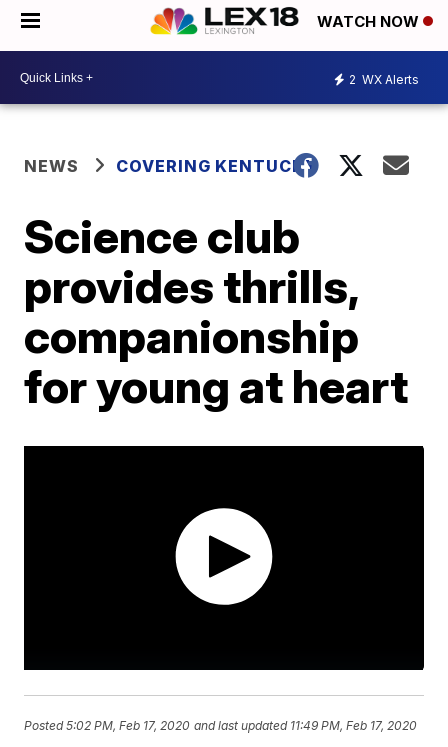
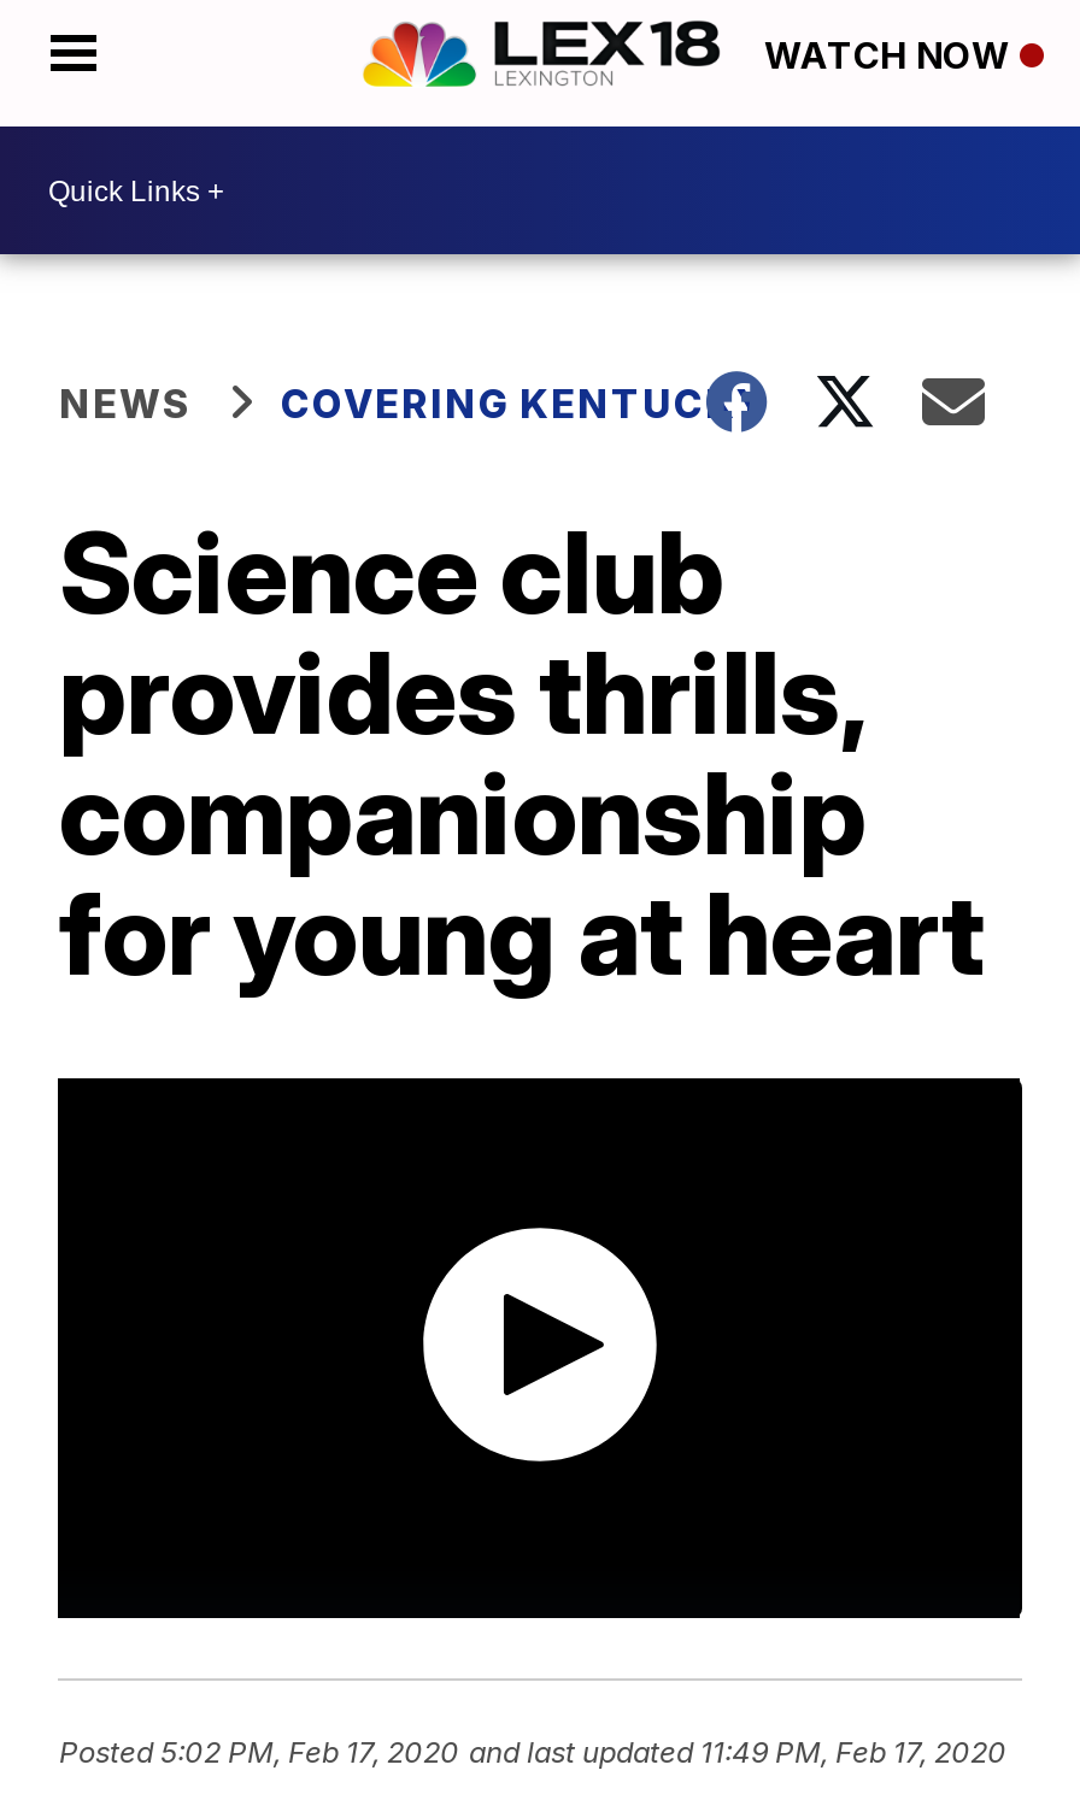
[349,71,419,86] 2 WX Alerts -> none

